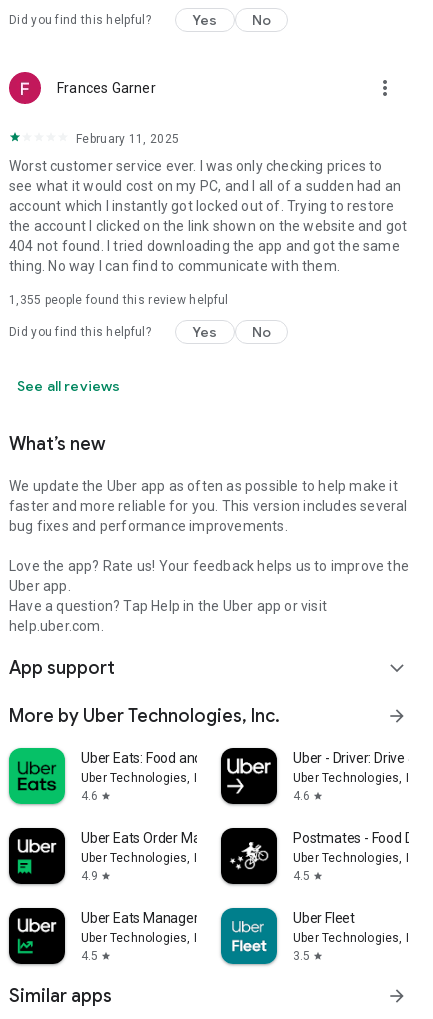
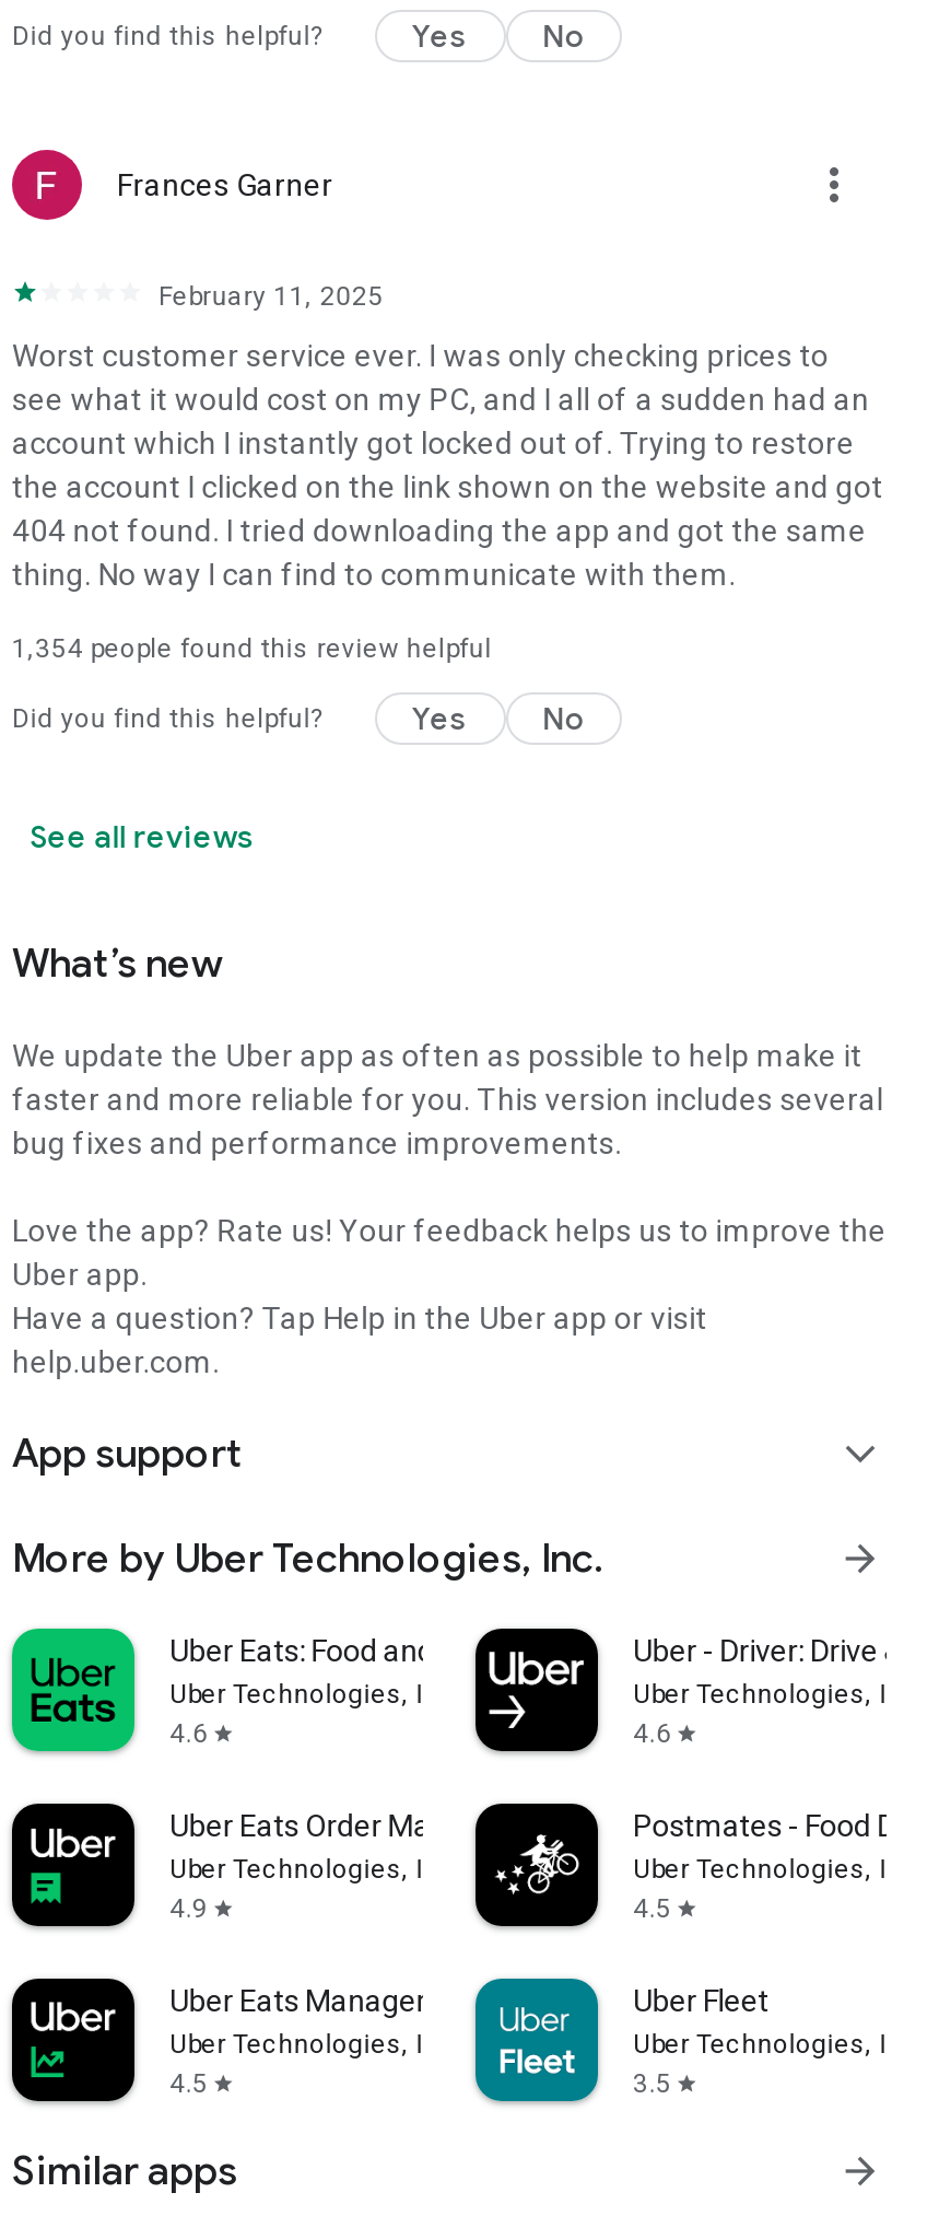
[9,293,228,307] 1,355 people found this review helpful -> [12,634,492,664] 1,354 people found this review helpful

